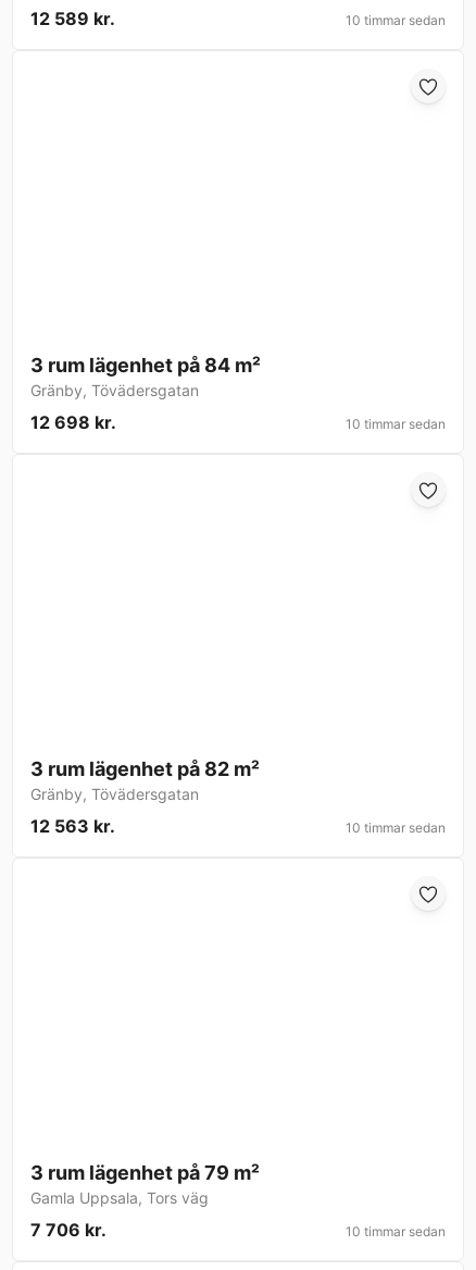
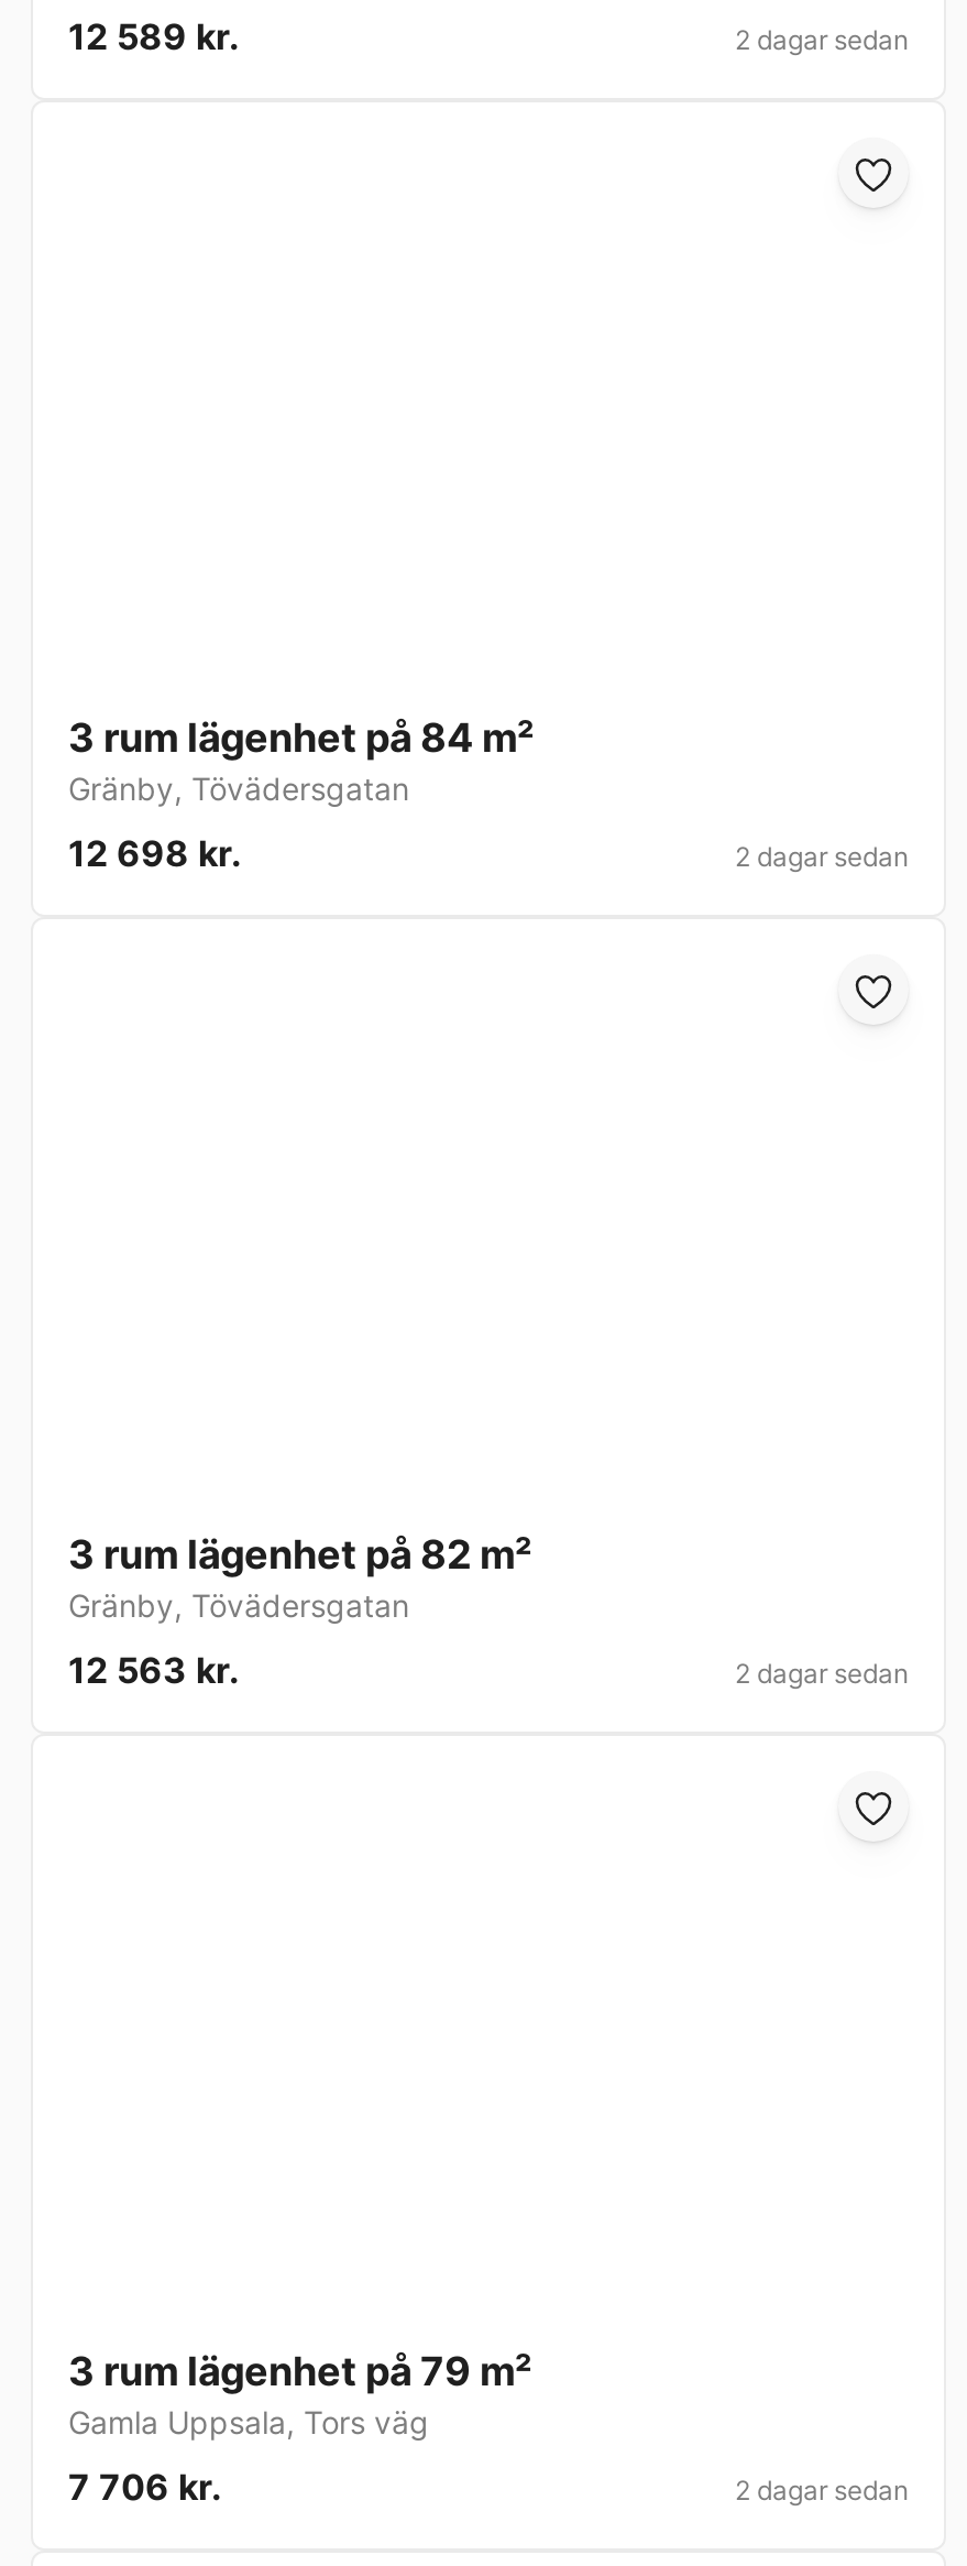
[346,12,446,29] 10 timmar sedan -> [735,24,909,57] 2 dagar sedan
[346,416,446,432] 10 timmar sedan -> [735,841,909,874] 2 dagar sedan
[346,820,446,836] 10 timmar sedan -> [735,1657,909,1690] 2 dagar sedan
[346,1224,446,1240] 10 timmar sedan -> [735,2474,909,2507] 2 dagar sedan

